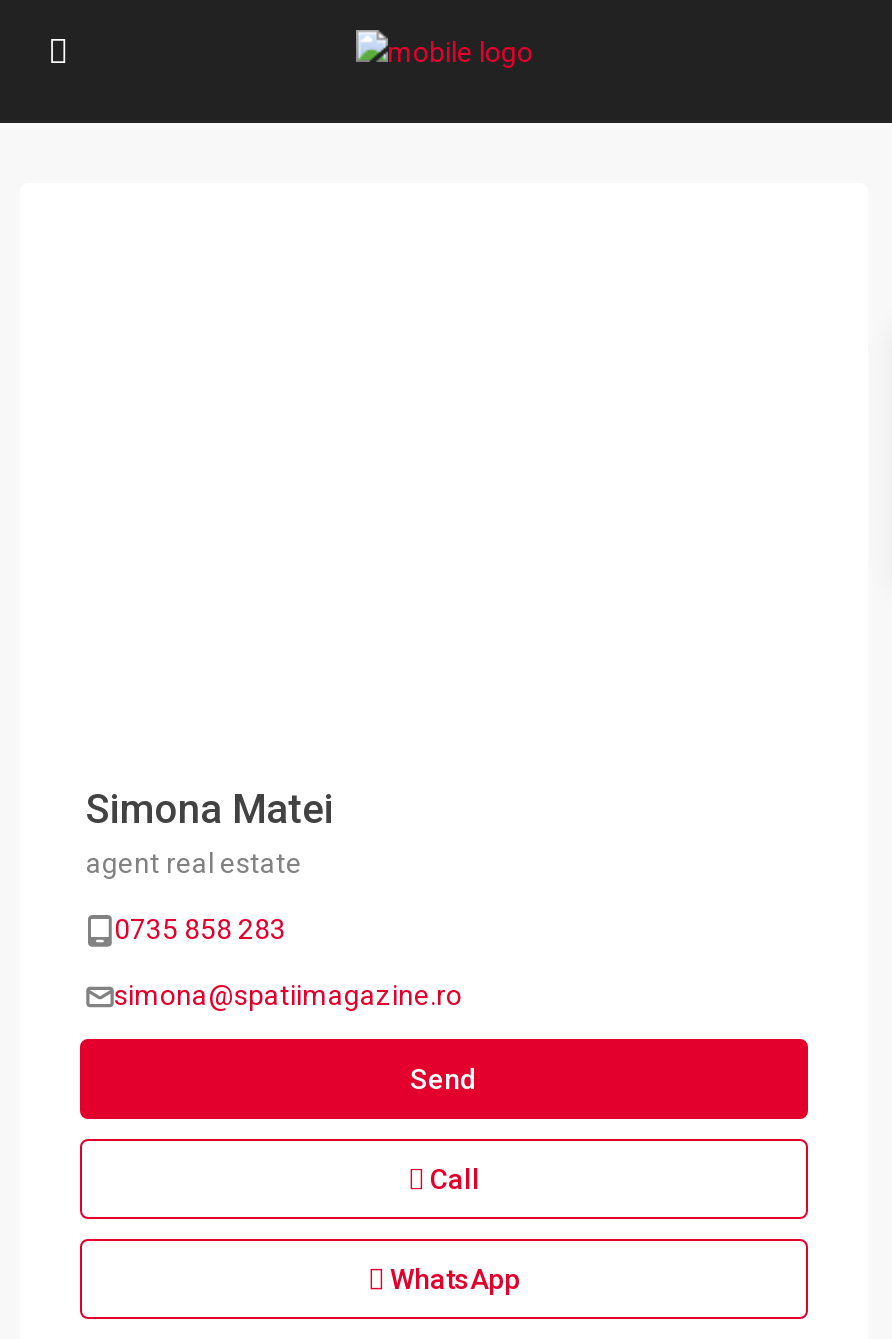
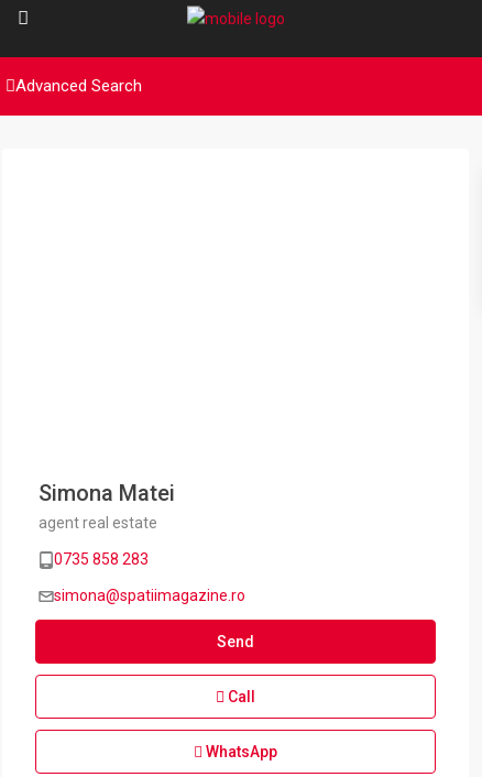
none -> [15,76,142,96] Advanced Search

